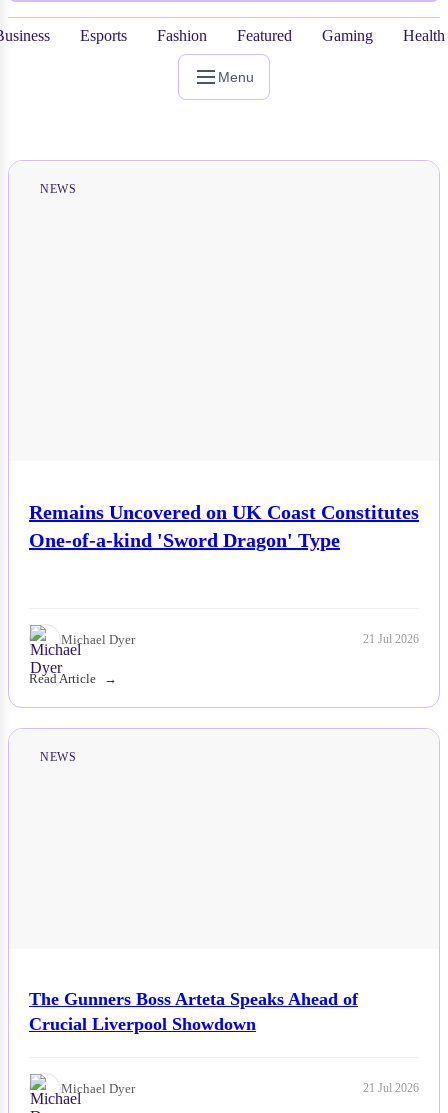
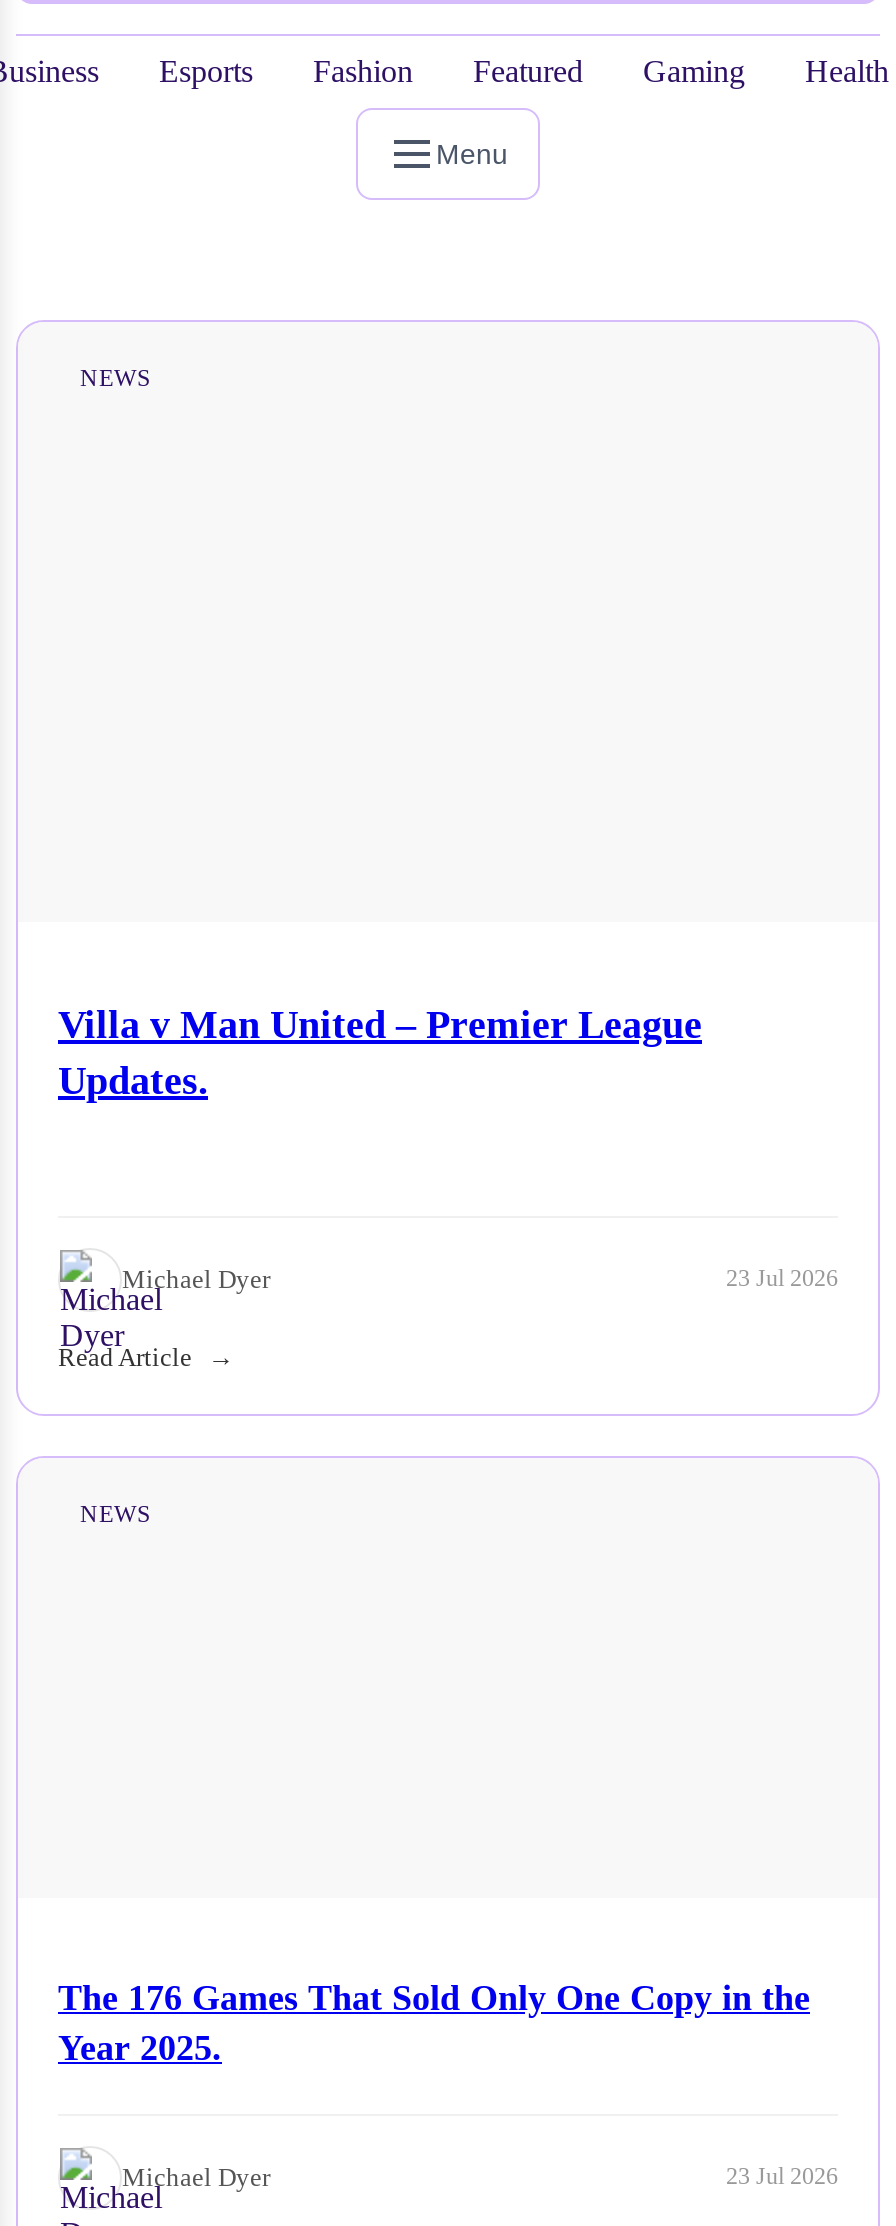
[29,501,419,551] Remains Uncovered on UK Coast Constitutes | One-of-a-kind 'Sword Dragon' Type -> [58,1001,702,1101] Villa v Man United – Premier League | Updates.
[363,632,419,646] 21 Jul 2026 -> [726,1264,838,1292] 23 Jul 2026
[29,989,358,1034] The Gunners Boss Arteta Speaks Ahead of | Crucial Liverpool Showdown -> [58,1977,810,2067] The 176 Games That Sold Only One Copy in the | Year 2025.
[363,1081,419,1095] 21 Jul 2026 -> [726,2162,838,2190] 23 Jul 2026

